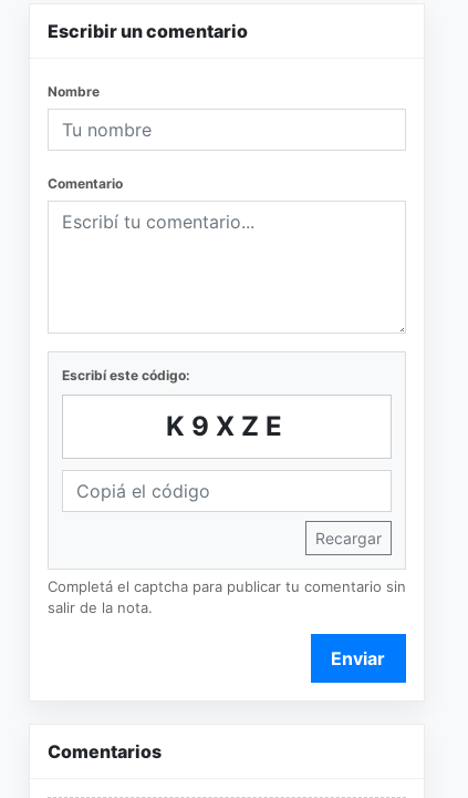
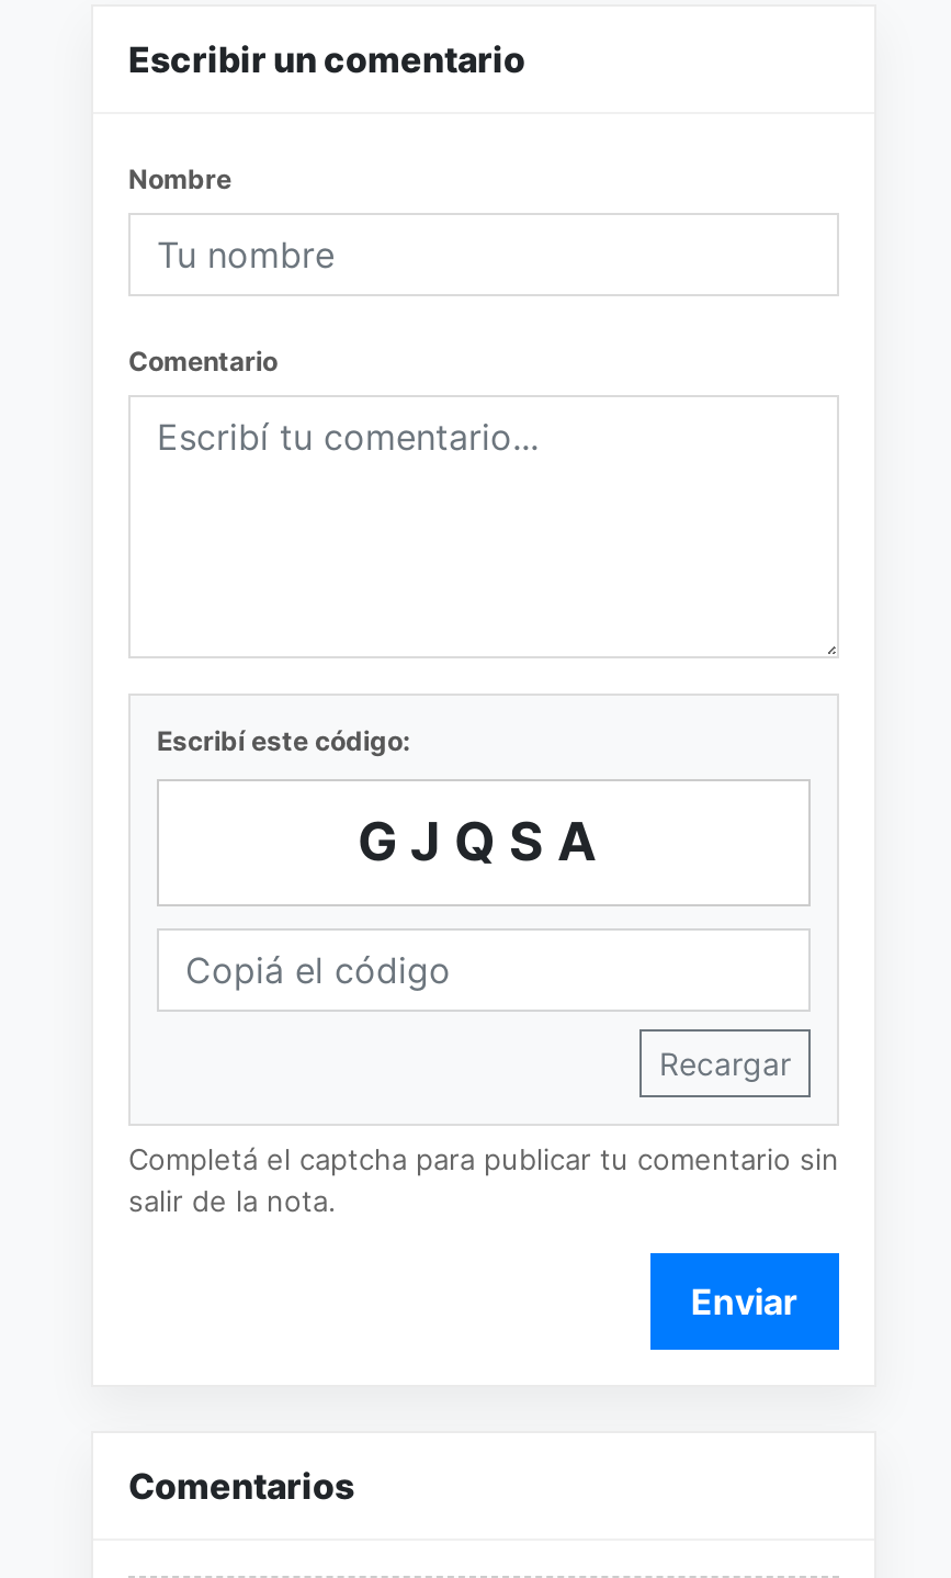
[165,410,288,442] K9XZE -> [358,810,610,874] GJQSA

